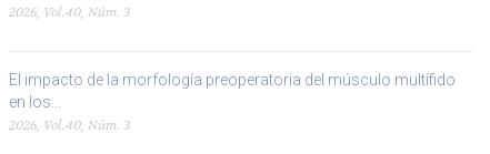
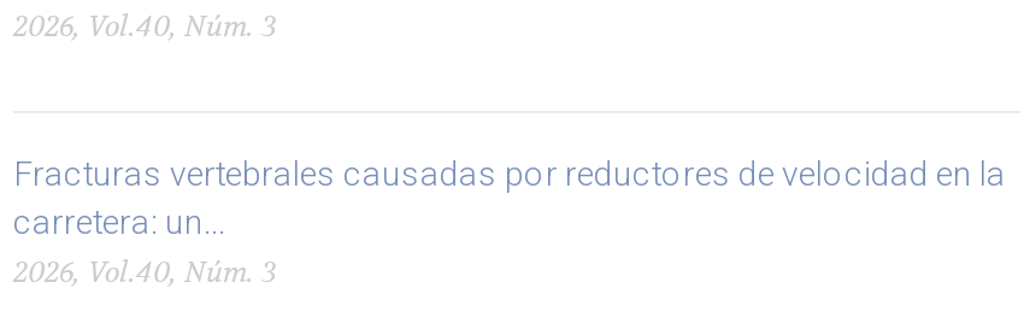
[9,71,456,111] El impacto de la morfología preoperatoria del músculo multífido | en los... -> [13,154,1006,241] Fracturas vertebrales causadas por reductores de velocidad en la | carretera: un...

